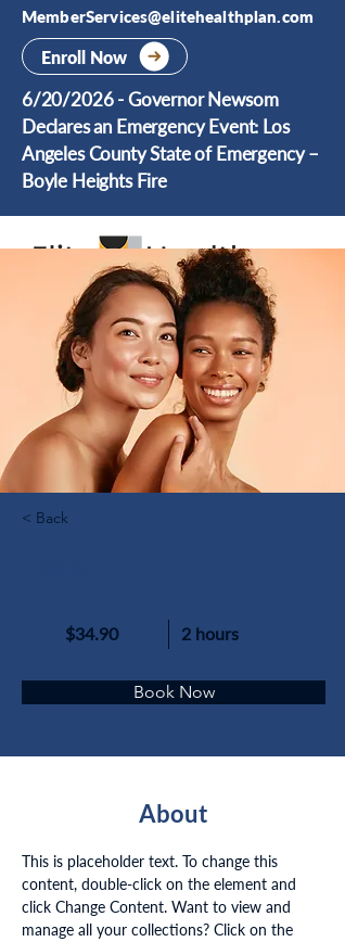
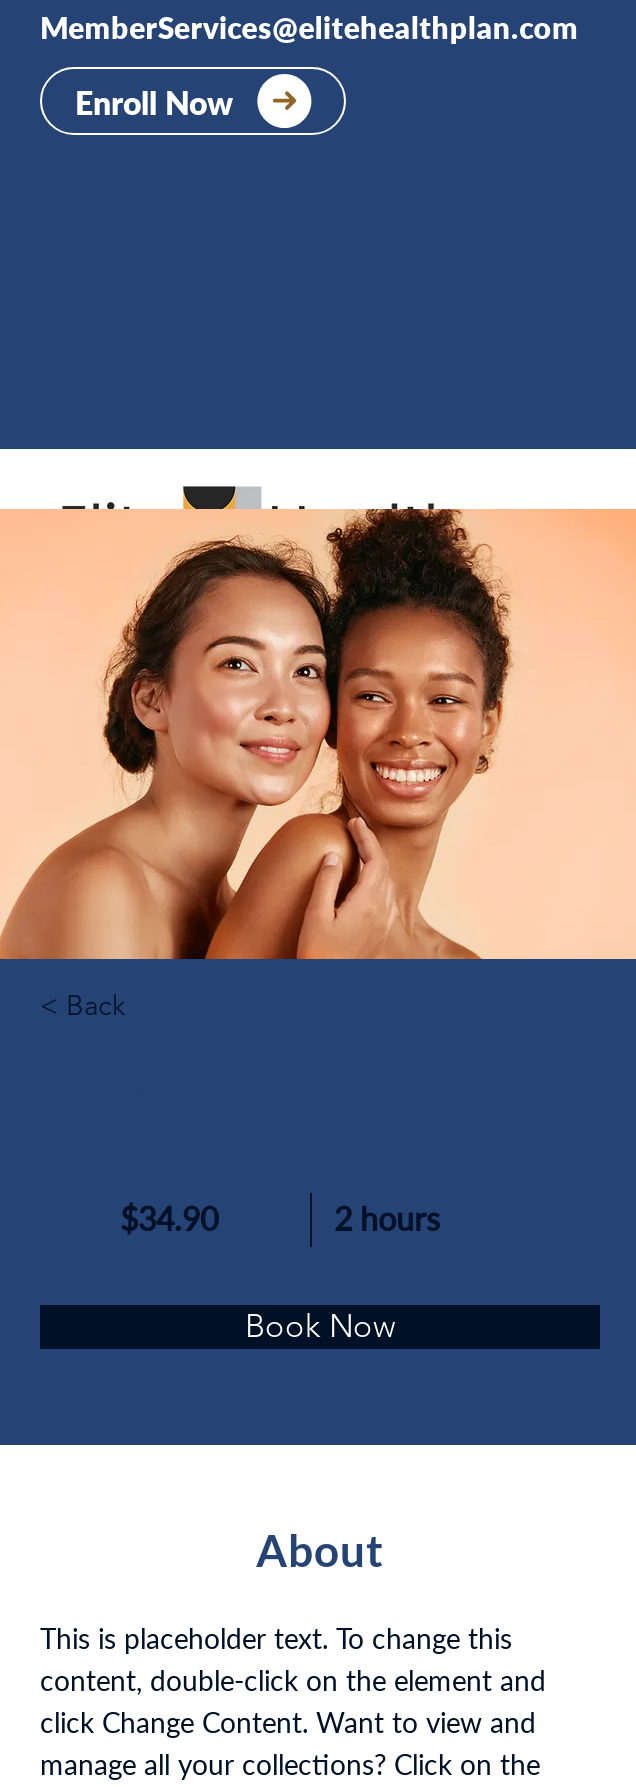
[22,88,319,192] 6/20/2026 - Governor Newsom | Declares an Emergency Event: Los | Angeles County State of Emergency – | Boyle Heights Fire -> none

